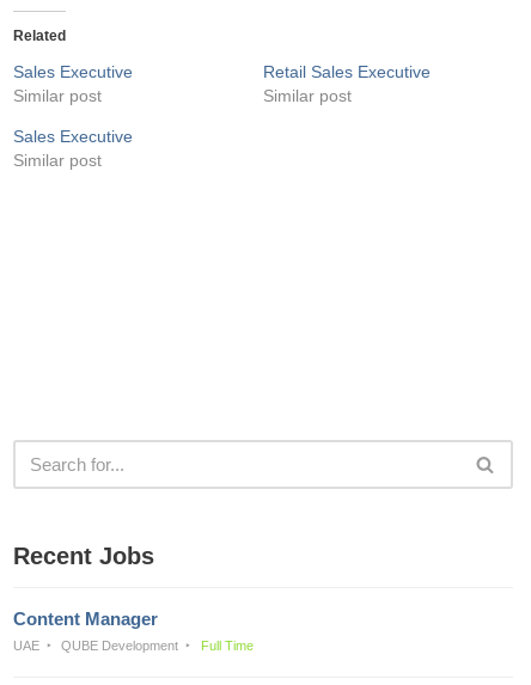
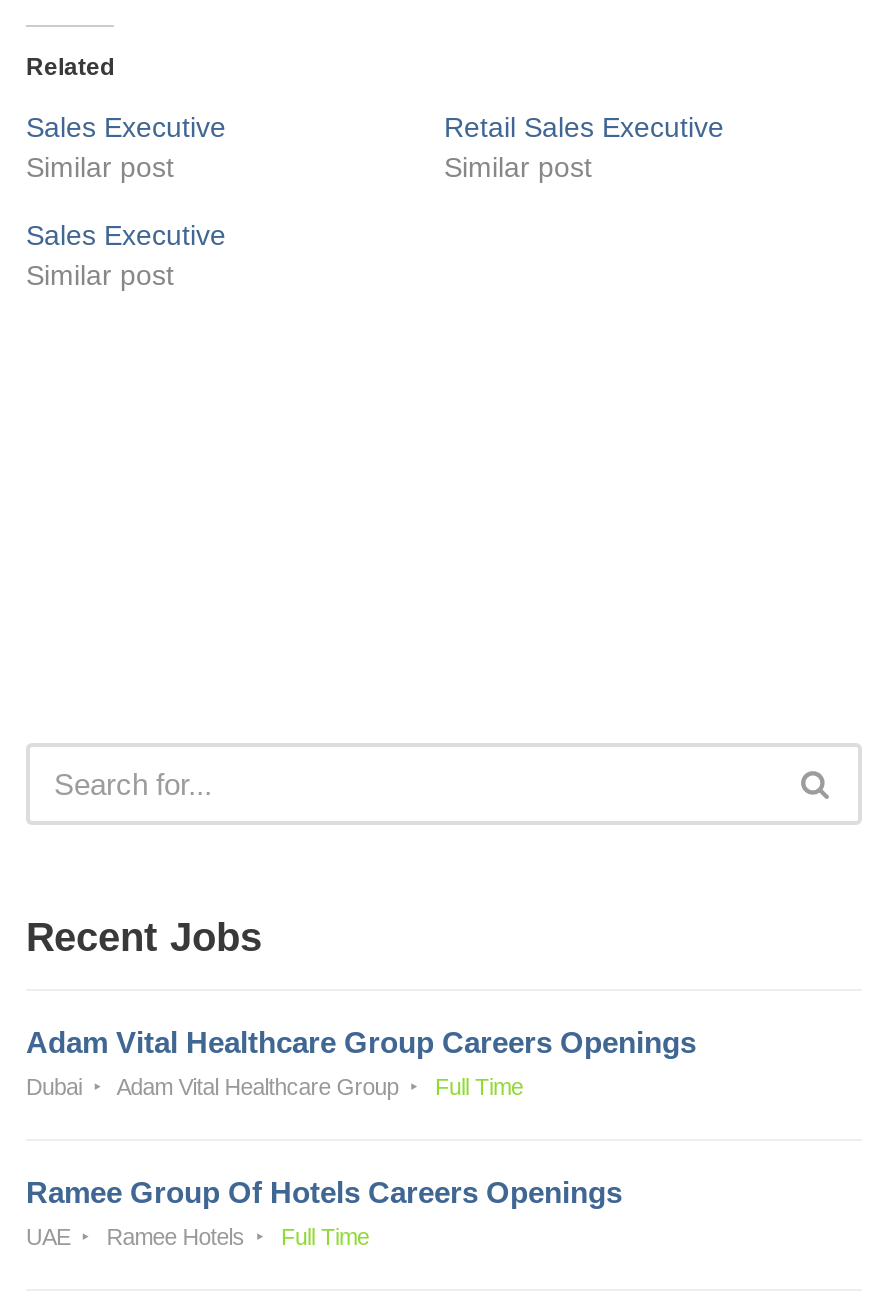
[13,608,158,628] Content Manager -> [26,1024,696,1208] Adam Vital Healthcare Group Careers Openings | Dubai | Adam Vital Healthcare Group | Full Time | Ramee Group Of Hotels Careers Openings
[61,638,178,652] QUBE Development -> [106,1224,244,1248] Ramee Hotels

